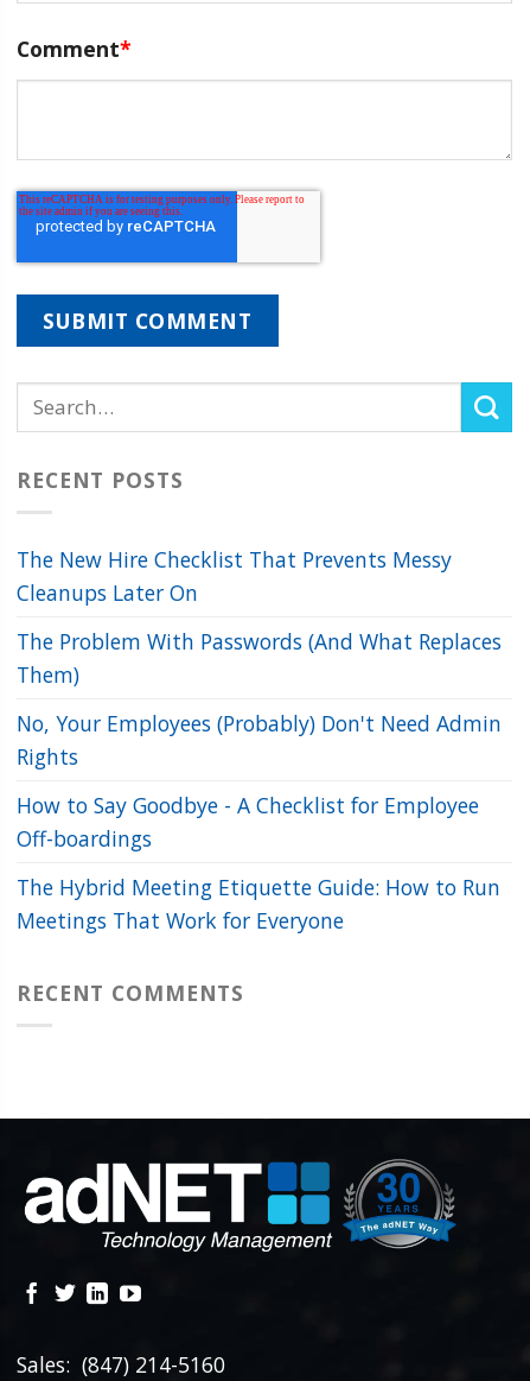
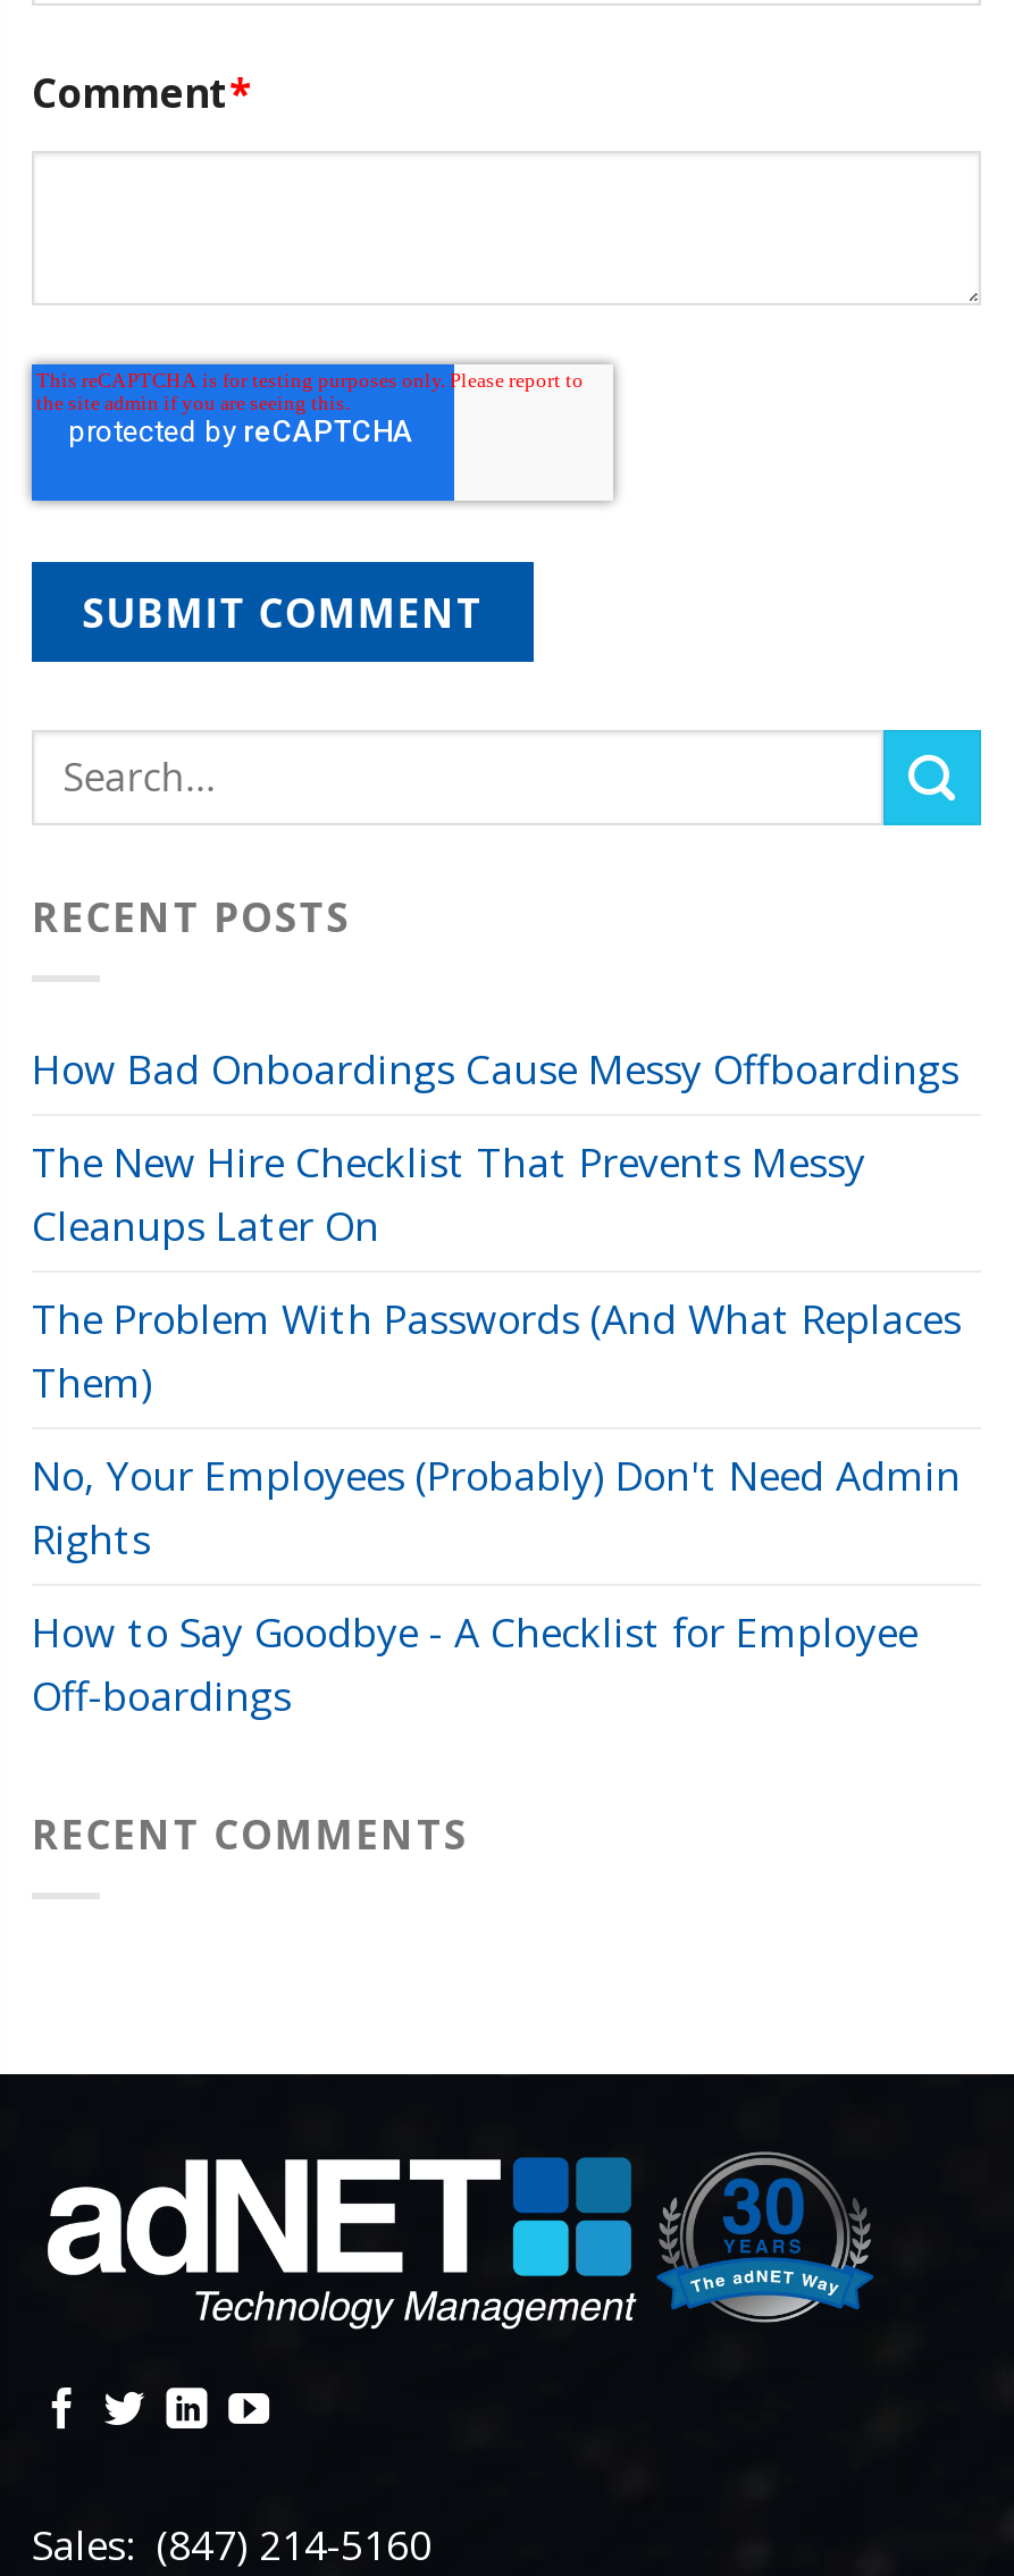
none -> [32,1040,958,1095] How Bad Onboardings Cause Messy Offboardings
moved [17,545,502,852] -> [32,1133,961,1722]: The New Hire Checklist That Prevents Messy | Cleanups Later On | The Problem With Passwords (And What Replaces | Them) | No, Your Employees (Probably) Don't Need Admin | Rights | How to Say Goodbye - A Checklist for Employee | Off-boardings
[17,872,500,934] The Hybrid Meeting Etiquette Guide: How to Run | Meetings That Work for Everyone -> none

